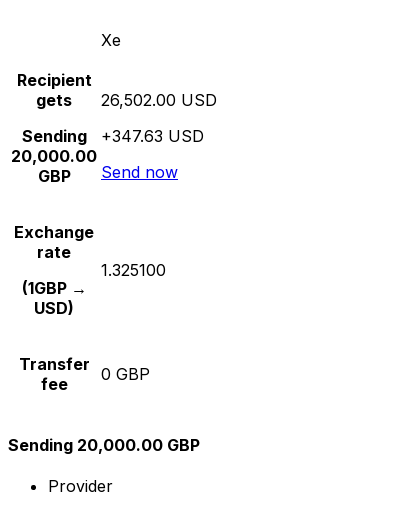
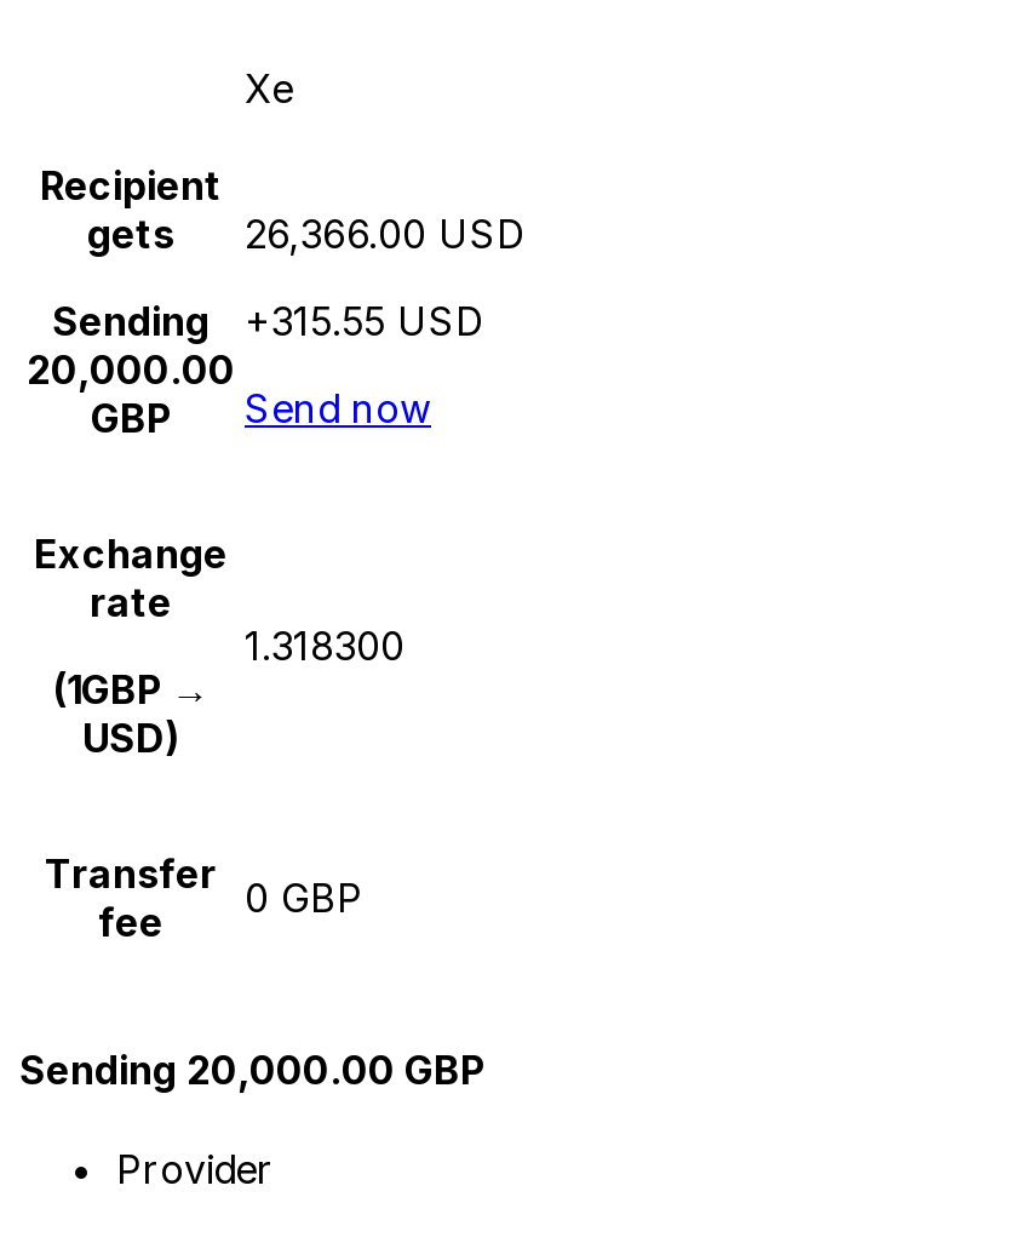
[36,90,217,110] gets 26,502.00 USD -> [87,210,526,259] gets 26,366.00 USD
[21,126,204,146] Sending +347.63 USD -> [52,298,484,346] Sending +315.55 USD
[101,260,166,280] 1.325100 -> [245,622,405,671] 1.318300

